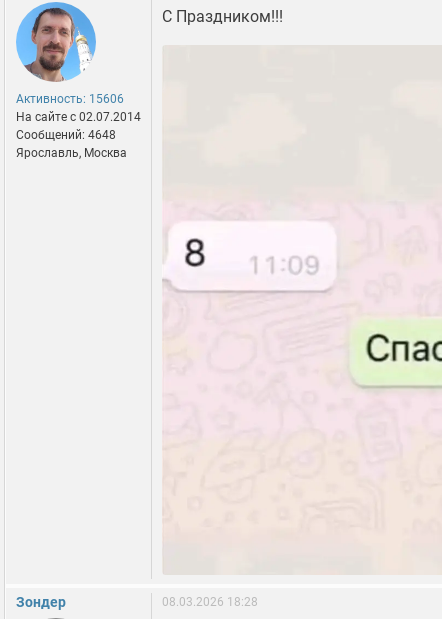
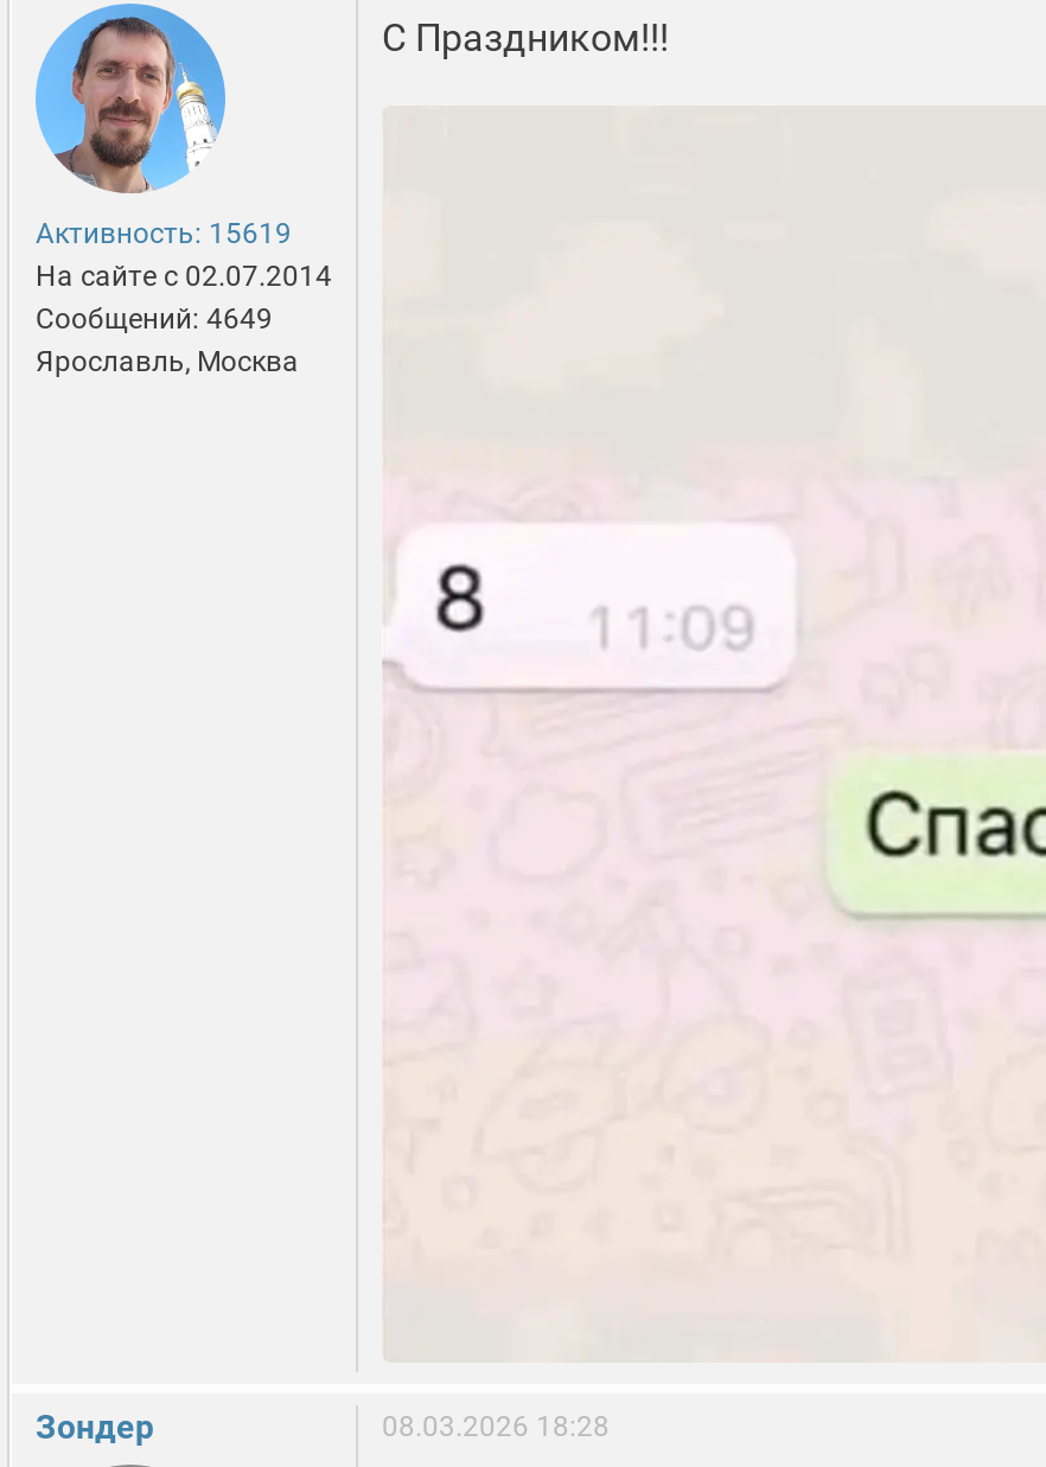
[16,92,124,106] Активность: 15606 -> [36,218,292,251] Активность: 15619
[16,128,116,142] Сообщений: 4648 -> [36,303,273,336] Сообщений: 4649

